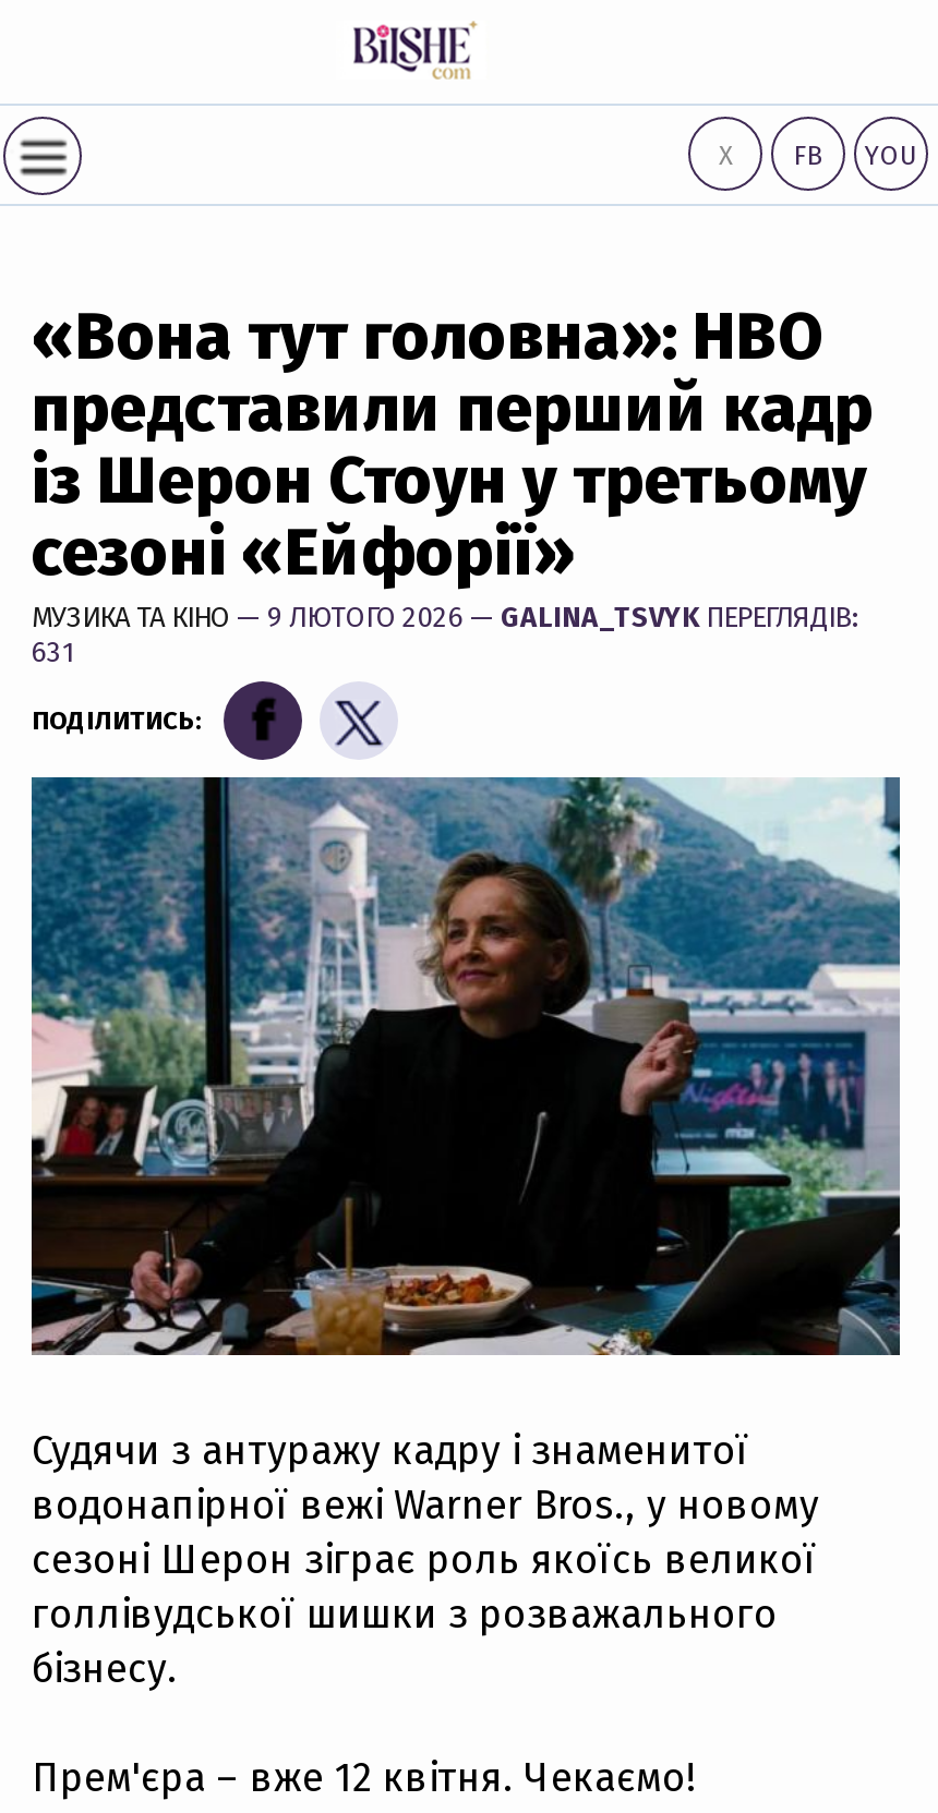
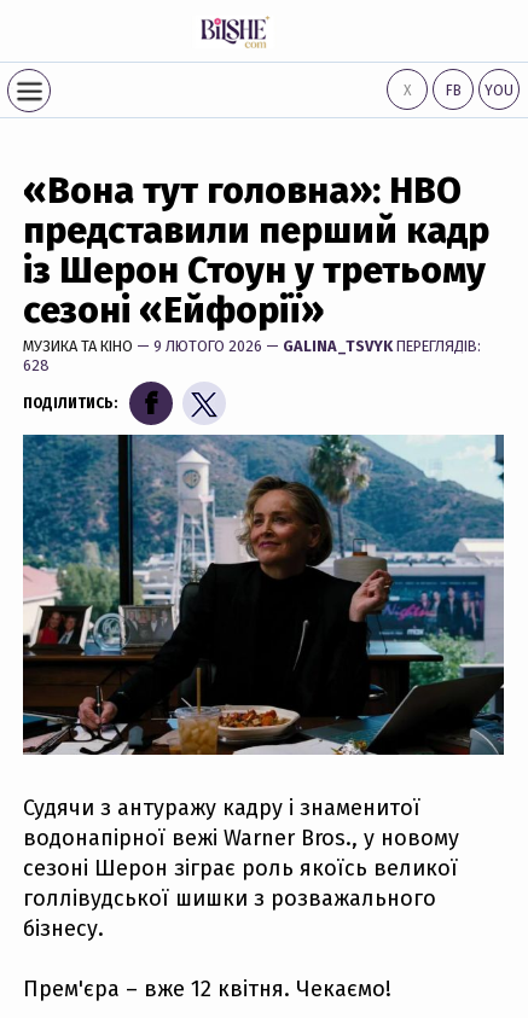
[32,636,73,668] 631 -> [23,356,50,374] 628

